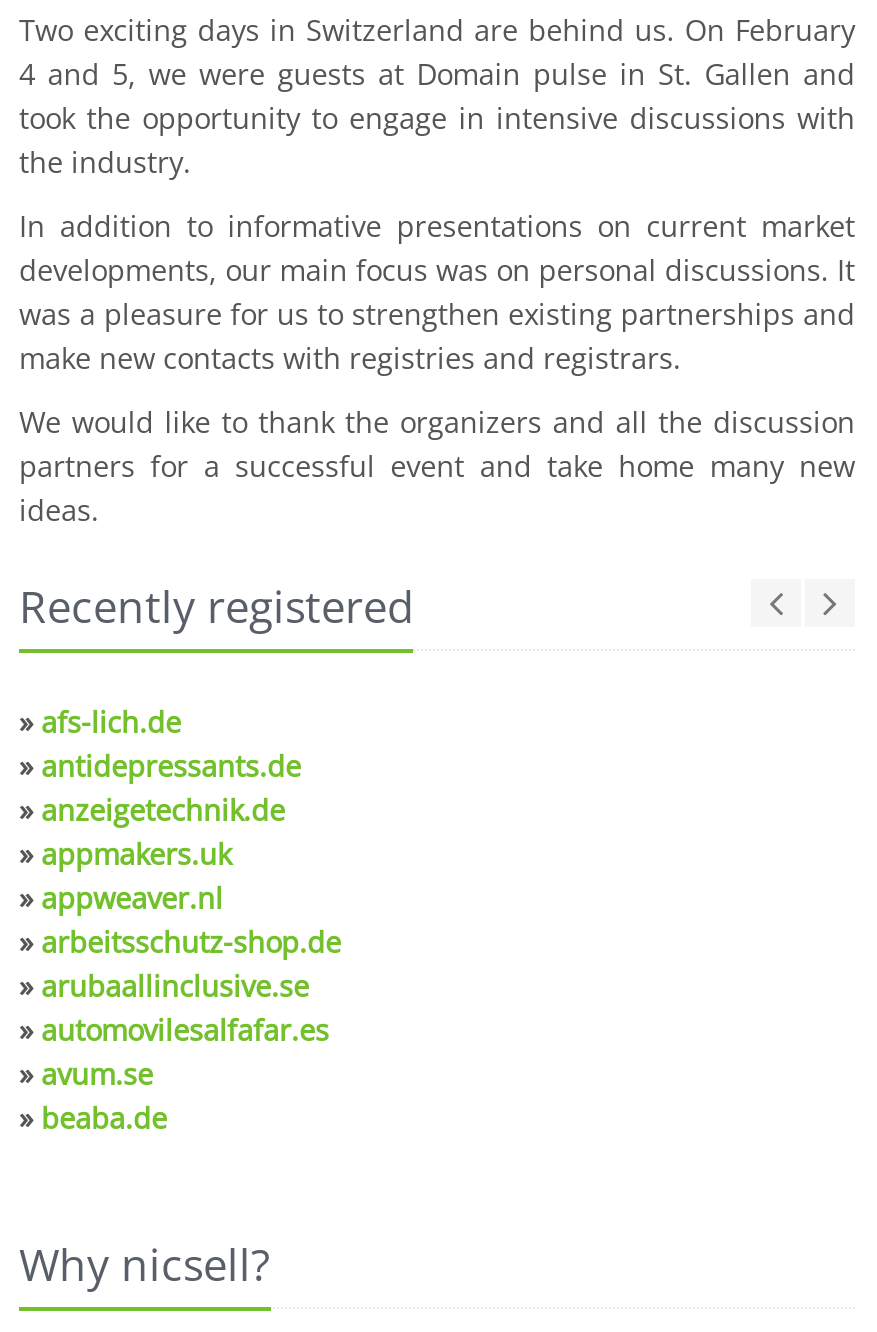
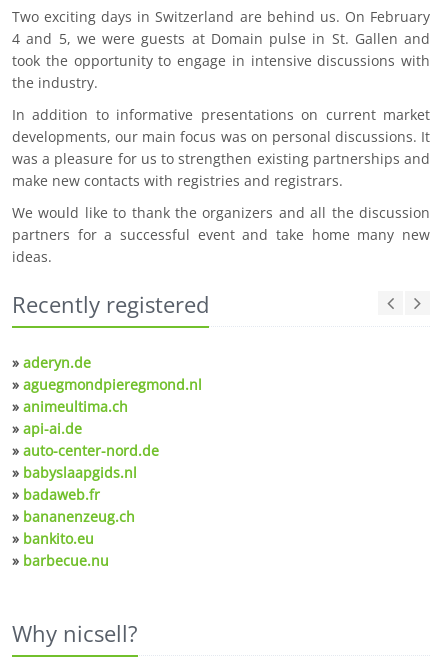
[19,703,341,1137] » afs-lich.de | » antidepressants.de | » anzeigetechnik.de | » appmakers.uk | » appweaver.nl | » arbeitsschutz-shop.de | » arubaallinclusive.se | » automovilesalfafar.es | » avum.se | » beaba.de -> [12,353,202,570] » aderyn.de | » aguegmondpieregmond.nl | » animeultima.ch | » api-ai.de | » auto-center-nord.de | » babyslaapgids.nl | » badaweb.fr | » bananenzeug.ch | » bankito.eu | » barbecue.nu

